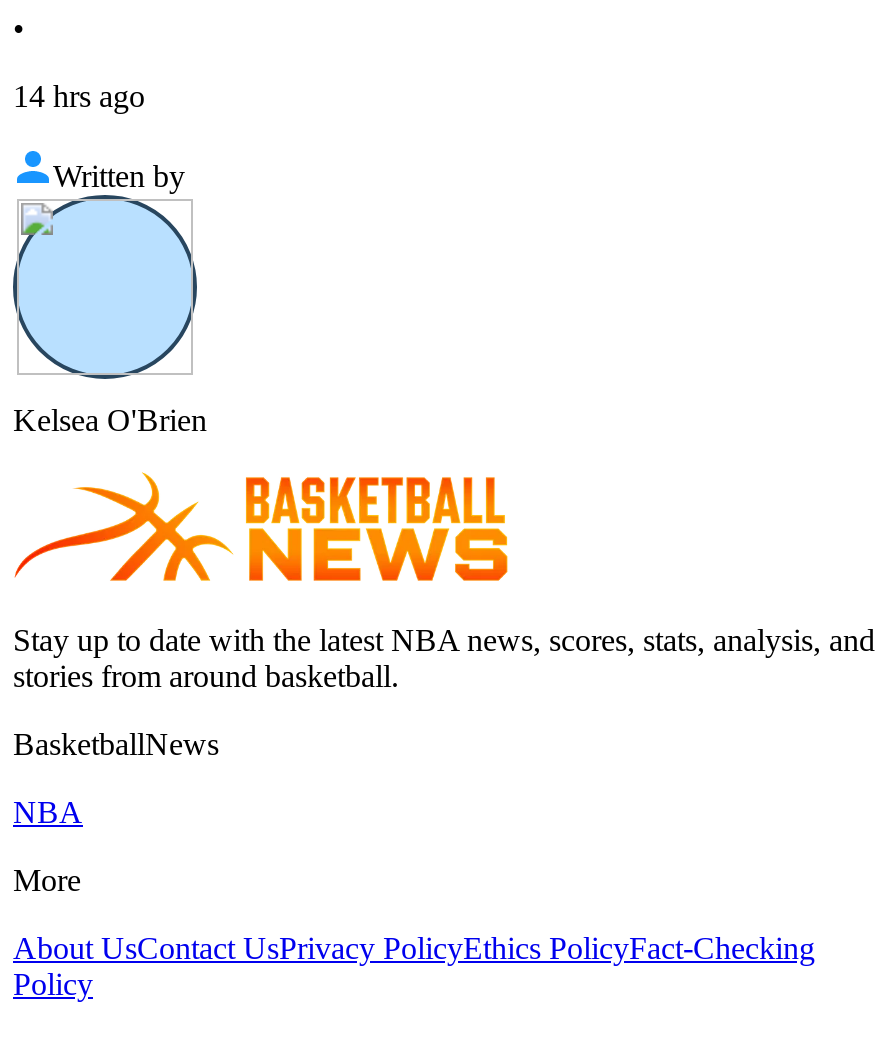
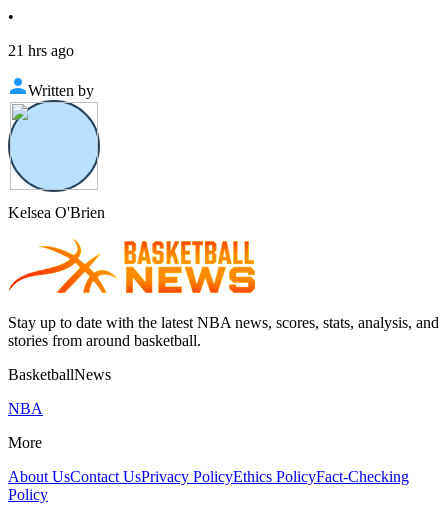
[13,79,145,113] 14 hrs ago -> [8,42,74,59] 21 hrs ago

